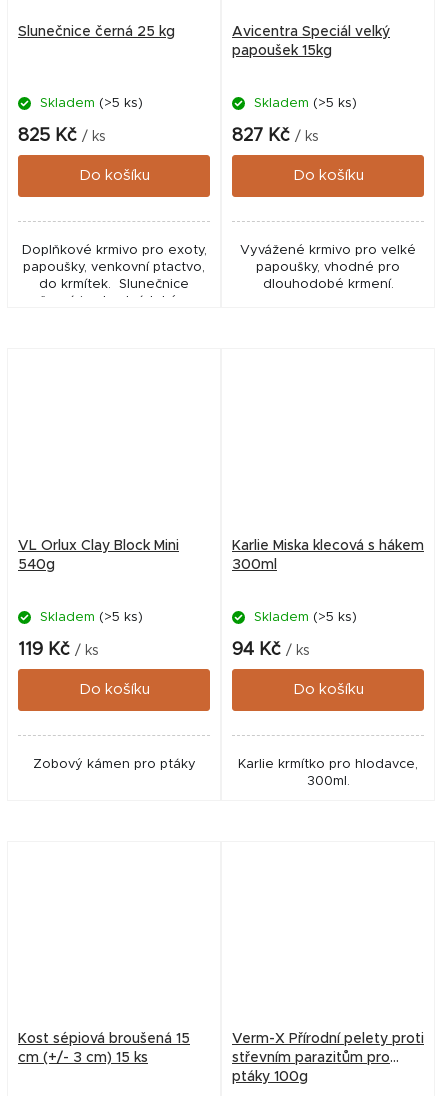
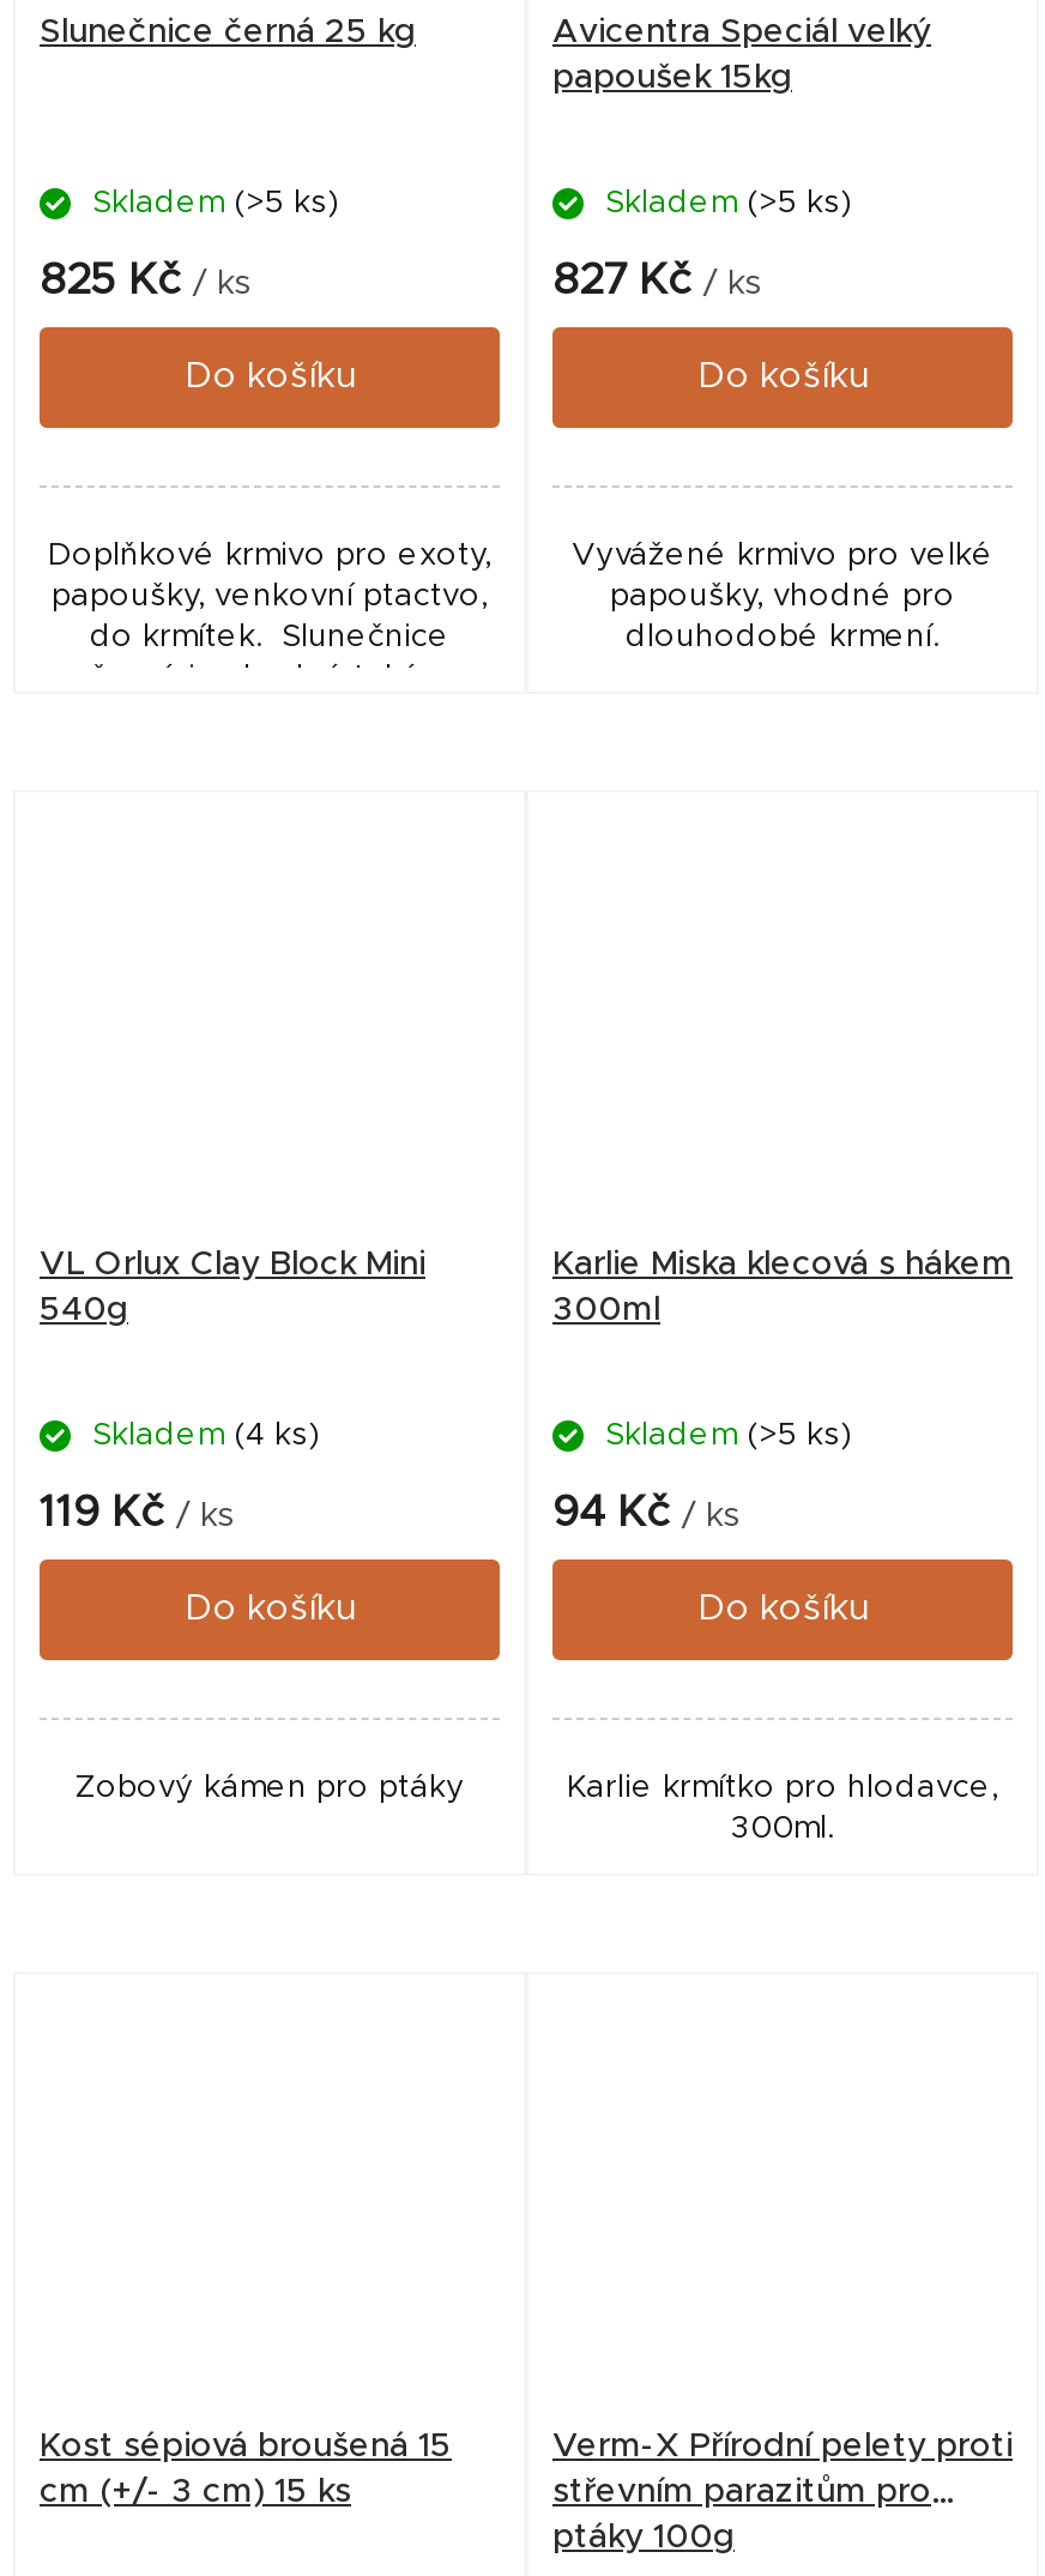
[40,611,143,624] Skladem (>5 ks) -> [92,1420,320,1452] Skladem (4 ks)

